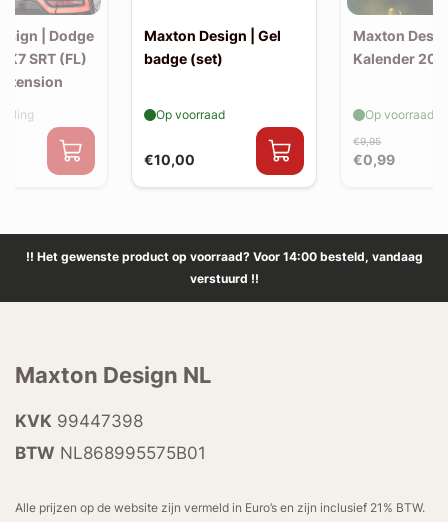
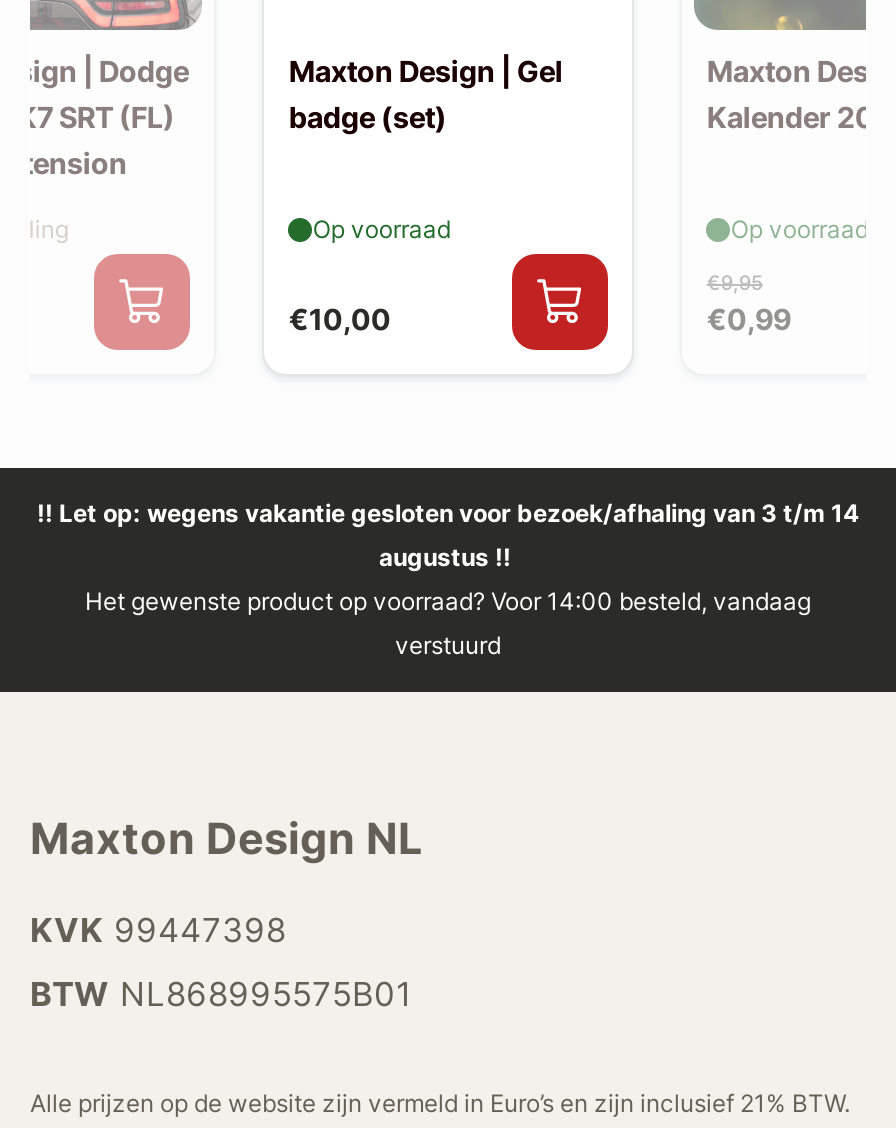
[25,249,422,286] !! Het gewenste product op voorraad? Voor 14:00 besteld, vandaag | verstuurd !! -> [37,498,859,660] !! Let op: wegens vakantie gesloten voor bezoek/afhaling van 3 t/m 14 | augustus !! | Het gewenste product op voorraad? Voor 14:00 besteld, vandaag | verstuurd

